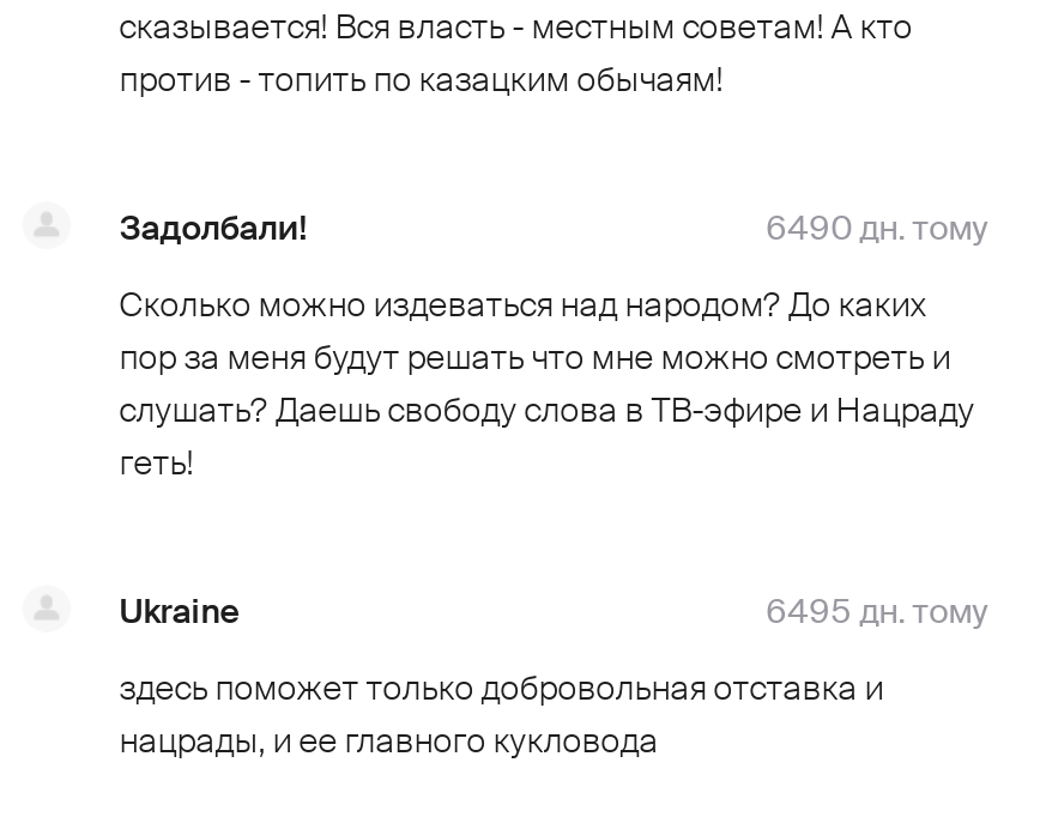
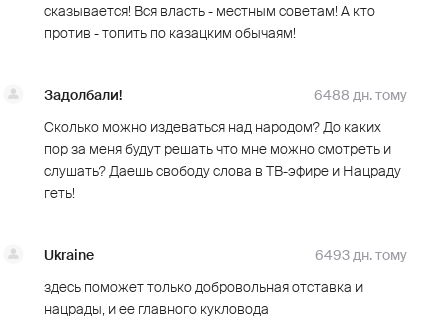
[766,207,989,250] 6490 дн. тому -> [314,86,407,104] 6488 дн. тому
[766,590,989,633] 6495 дн. тому -> [315,246,407,264] 6493 дн. тому

